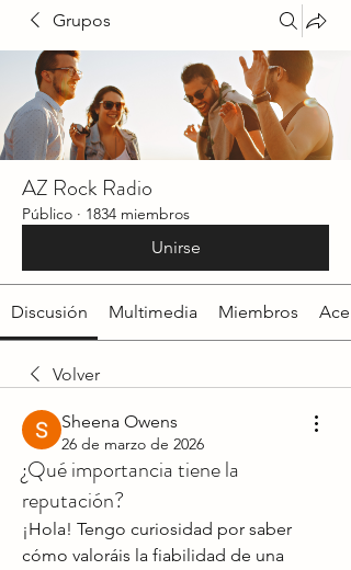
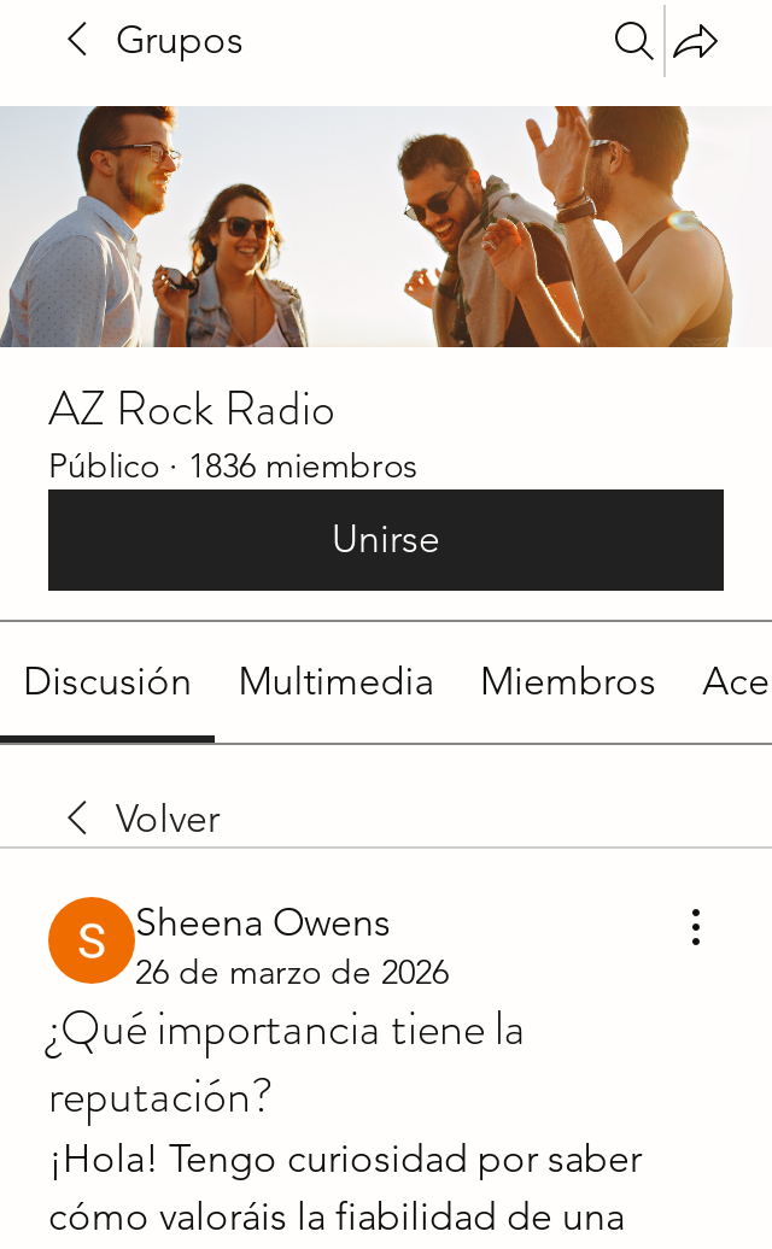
[22,204,190,224] Público · 1834 miembros -> [48,444,417,487] Público · 1836 miembros

